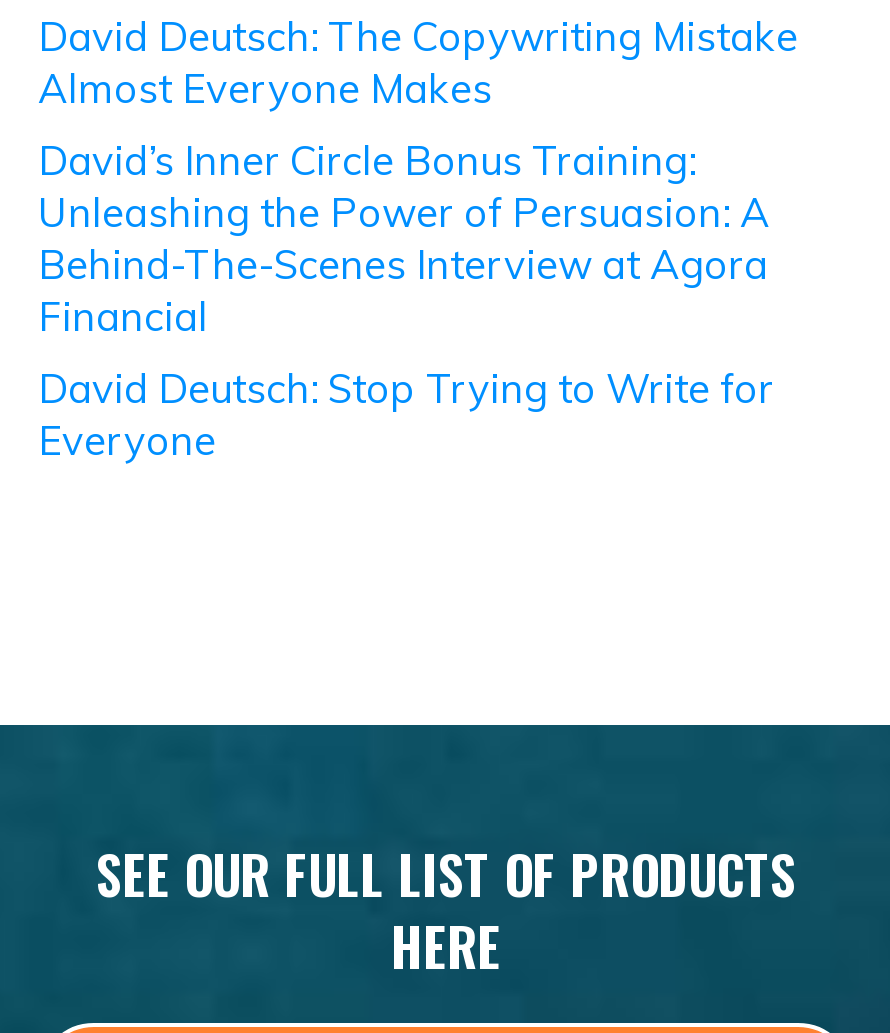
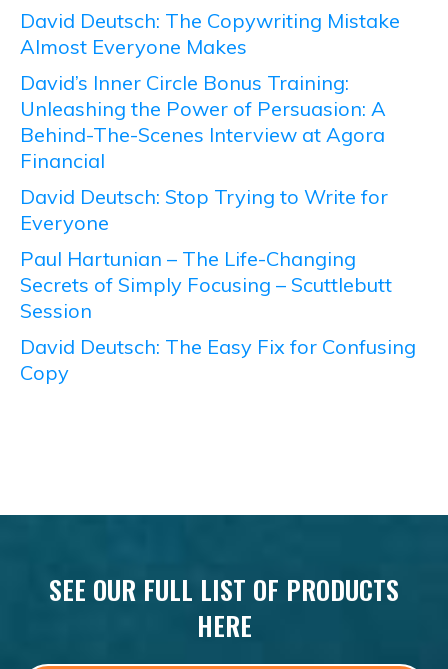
none -> [20,246,416,385] Paul Hartunian – The Life-Changing | Secrets of Simply Focusing – Scuttlebutt | Session | David Deutsch: The Easy Fix for Confusing | Copy

